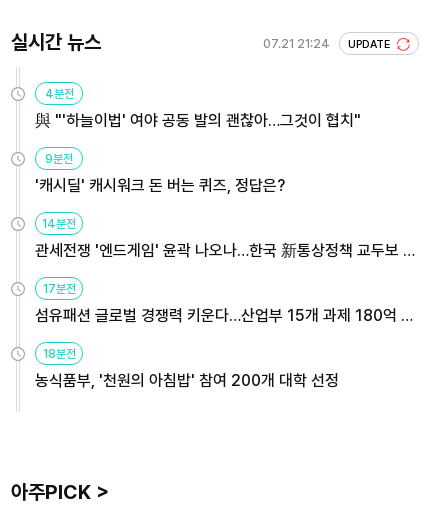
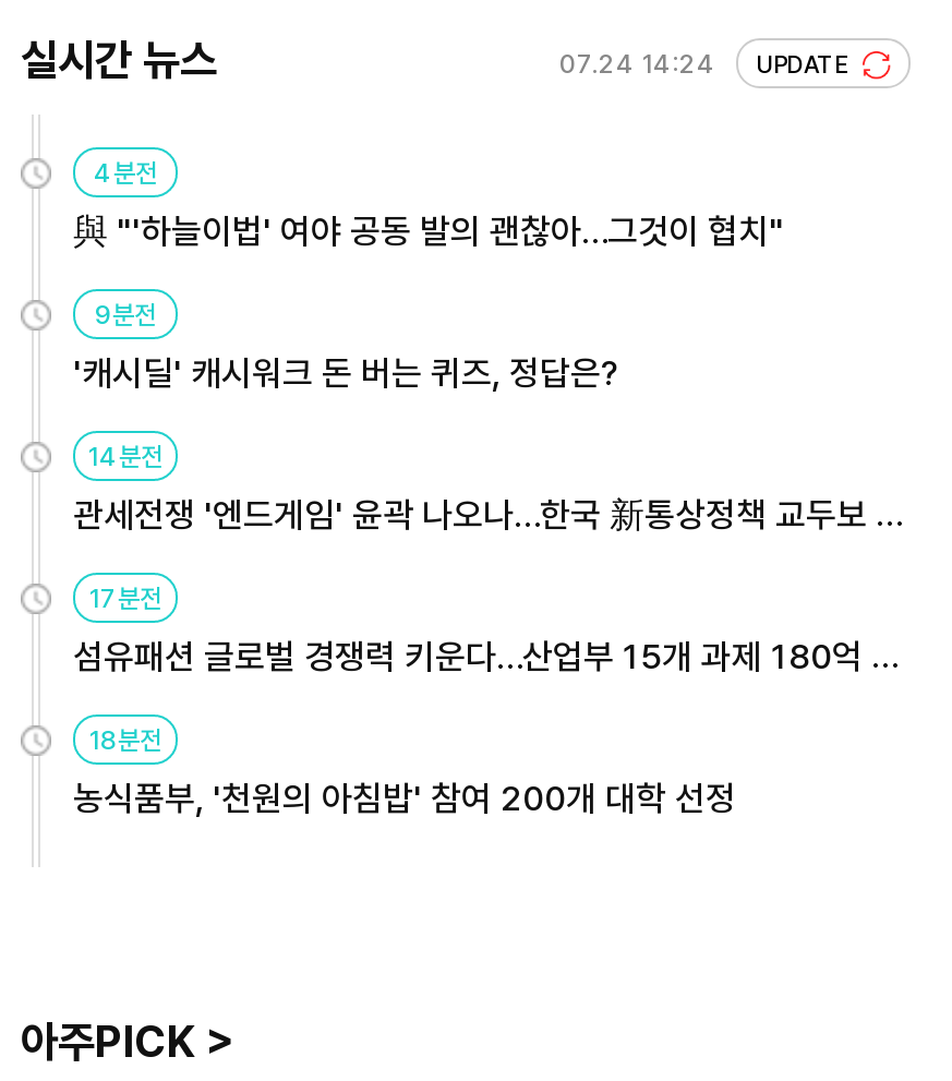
[263,37,393,51] 07.21 21:24 UPDATE -> [559,48,854,79] 07.24 14:24 UPDATE

